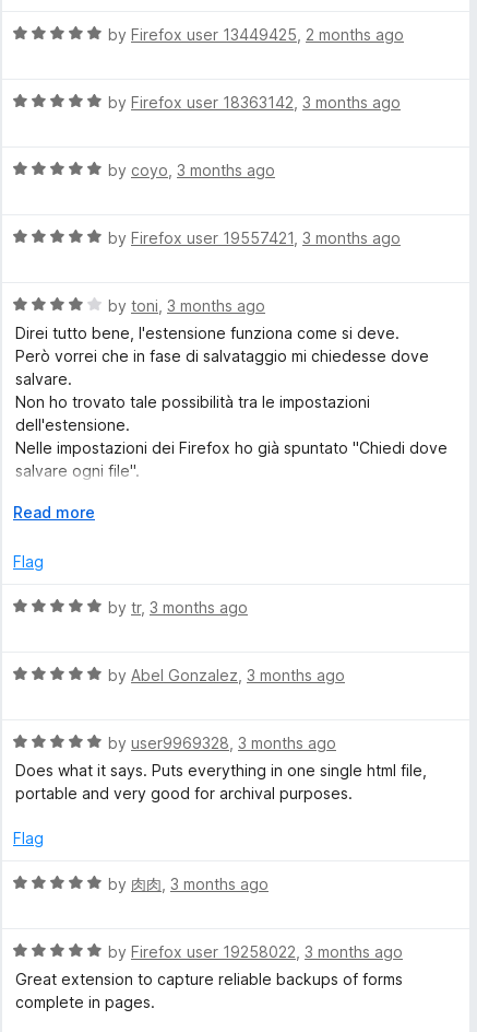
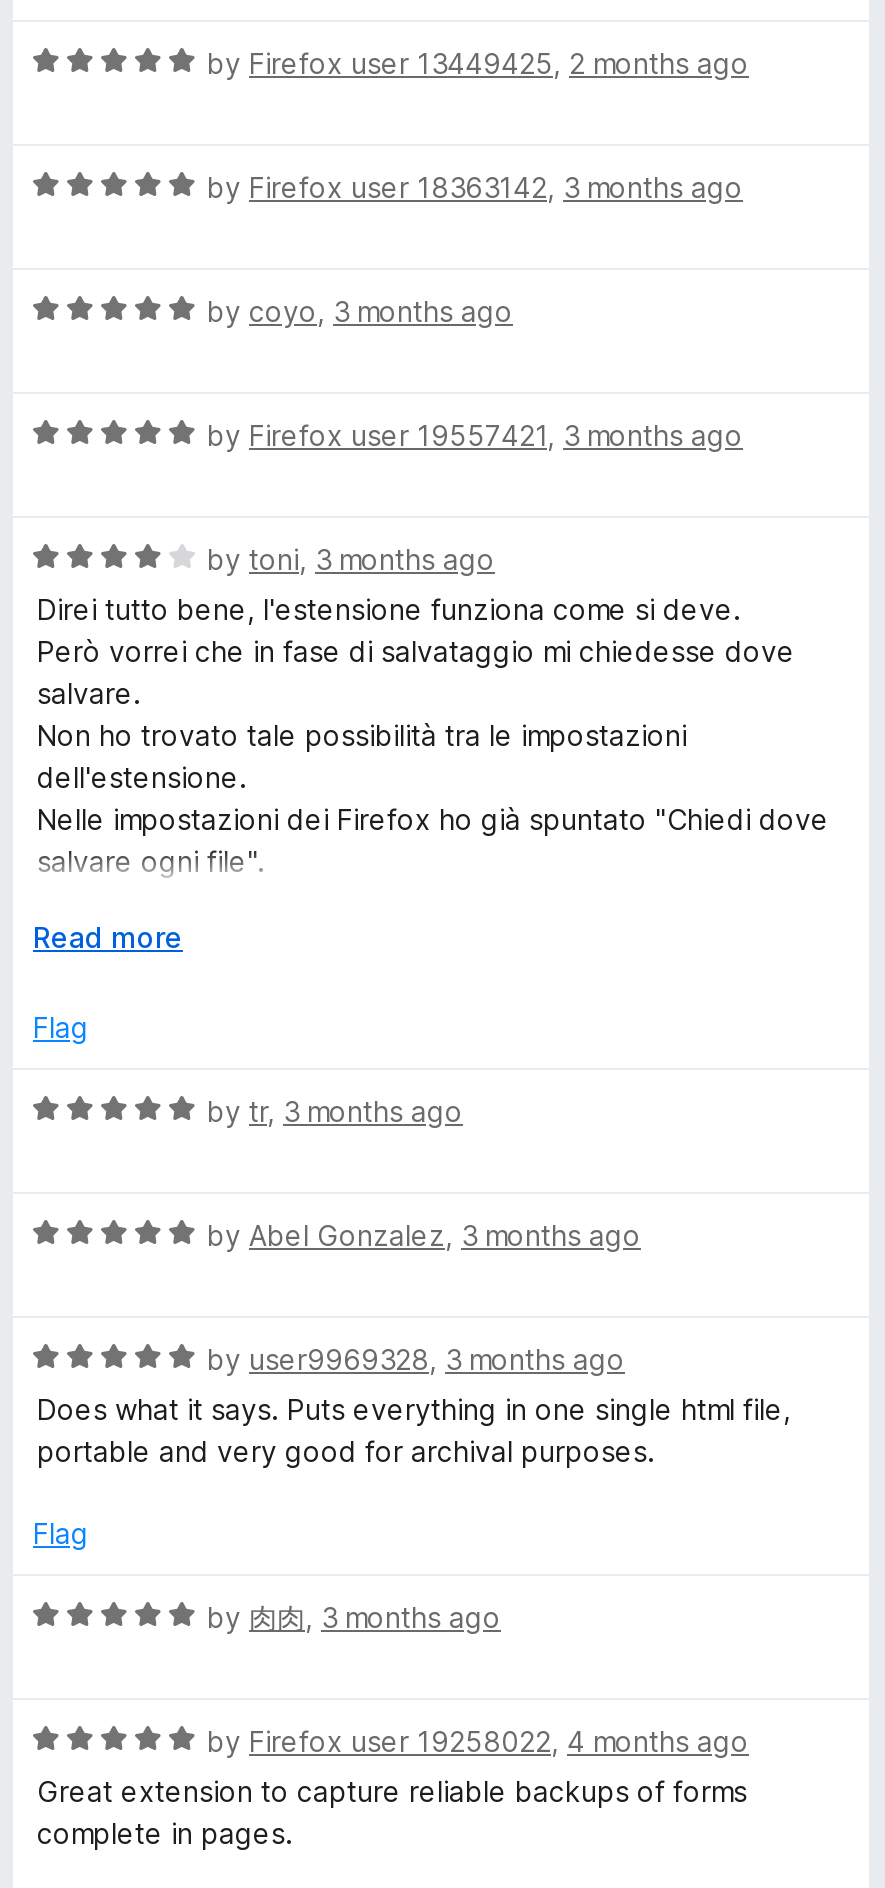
[108,942,403,961] by Firefox user 19258022, 3 months ago -> [207,1724,749,1758] by Firefox user 19258022, 4 months ago

